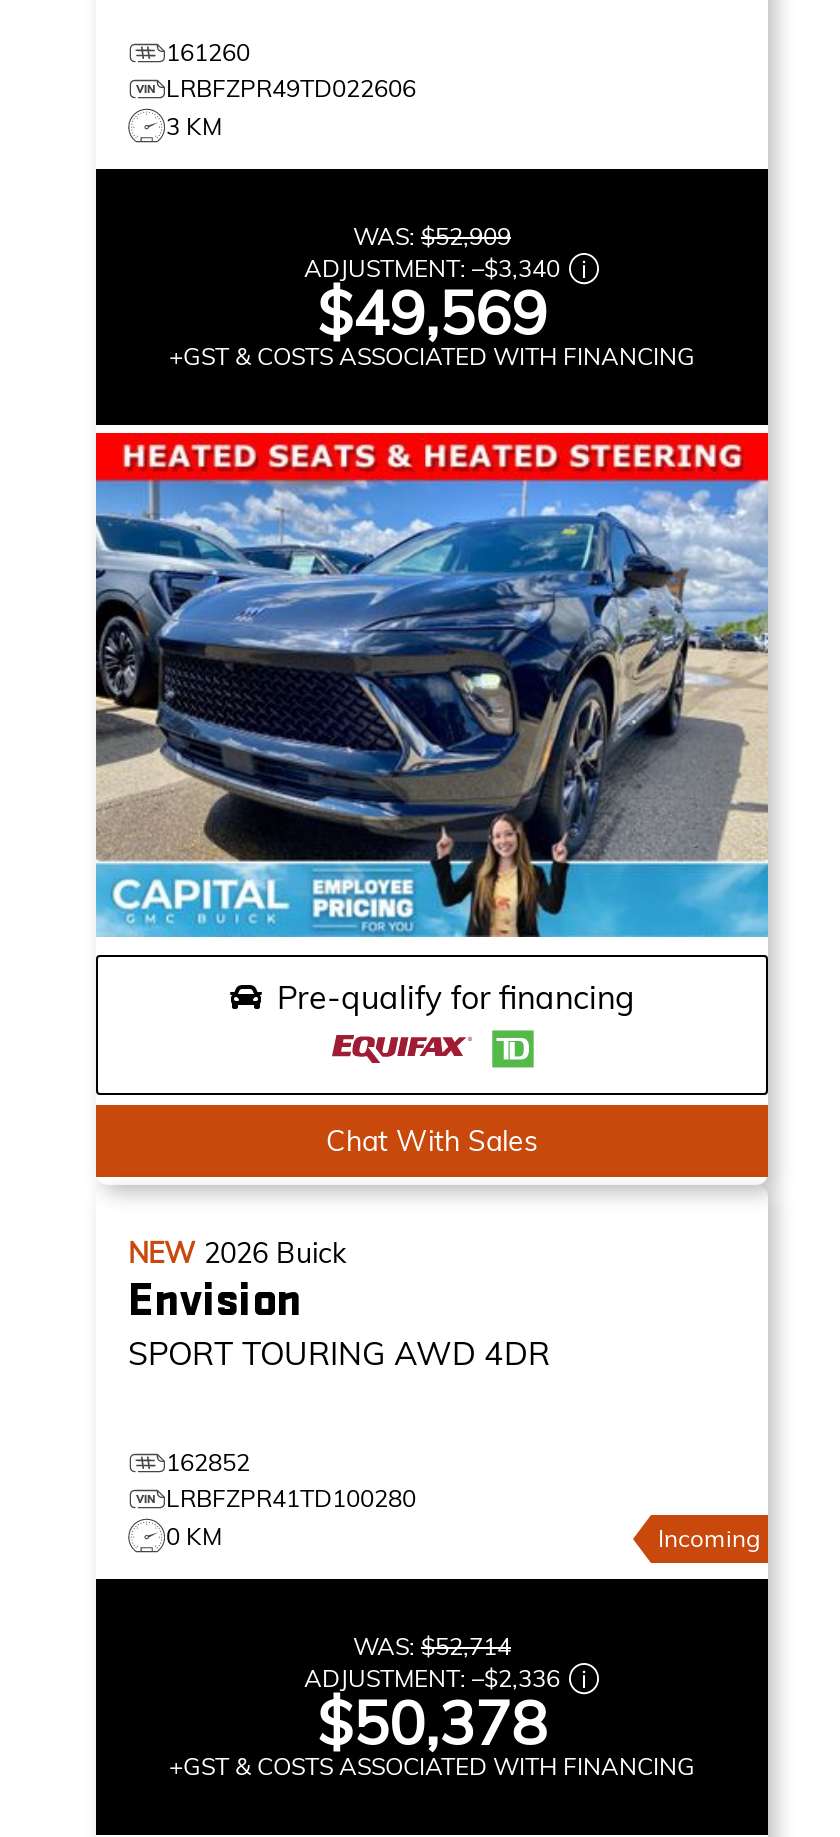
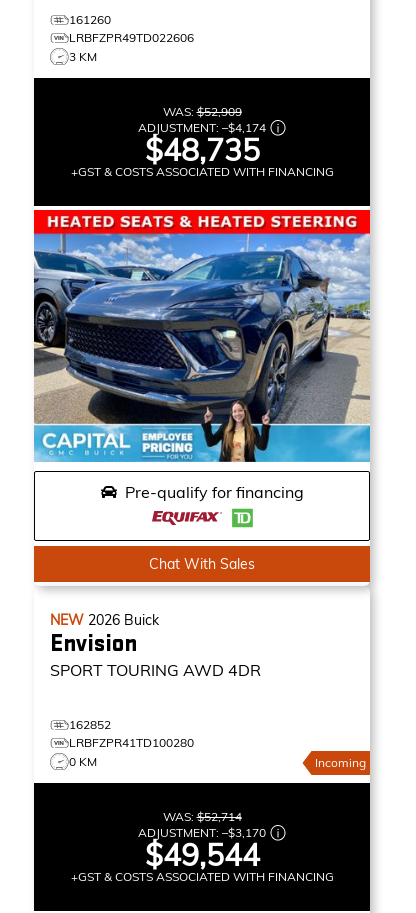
[304,253,560,283] ADJUSTMENT: –$3,340 -> [138,120,266,135] ADJUSTMENT: –$4,174
[317,275,547,351] $49,569 -> [144,131,259,169] $48,735
[304,1663,560,1693] ADJUSTMENT: –$2,336 -> [138,825,266,840] ADJUSTMENT: –$3,170
[317,1685,547,1761] $50,378 -> [144,836,259,874] $49,544

